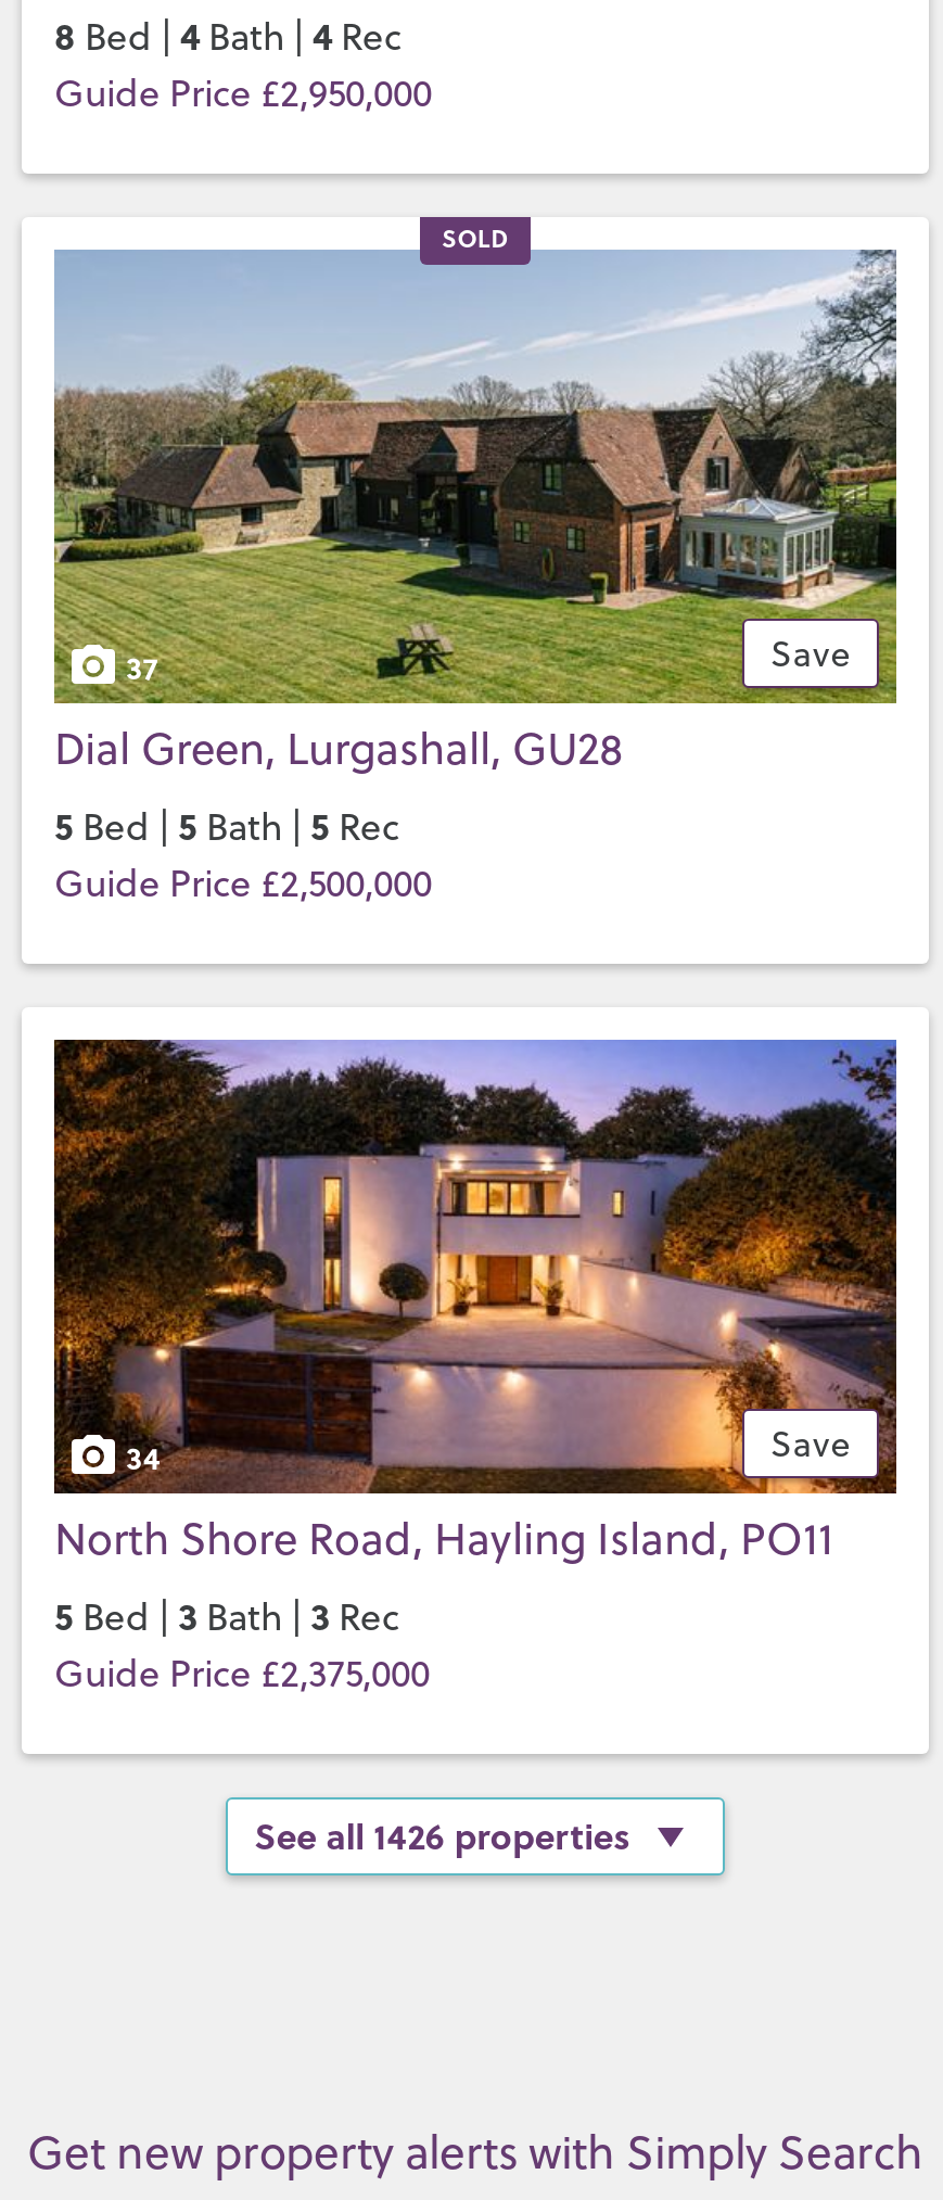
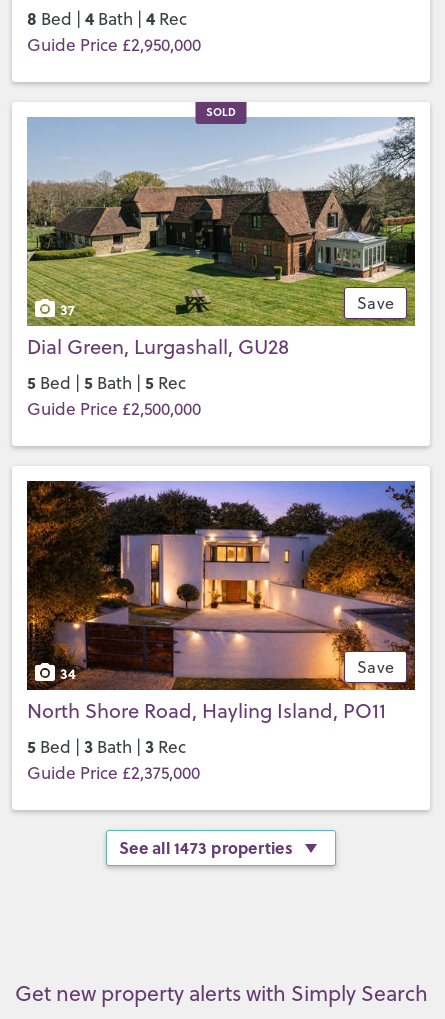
[254,1811,631,1861] See all 1426 properties -> [119,836,293,859] See all 1473 properties

